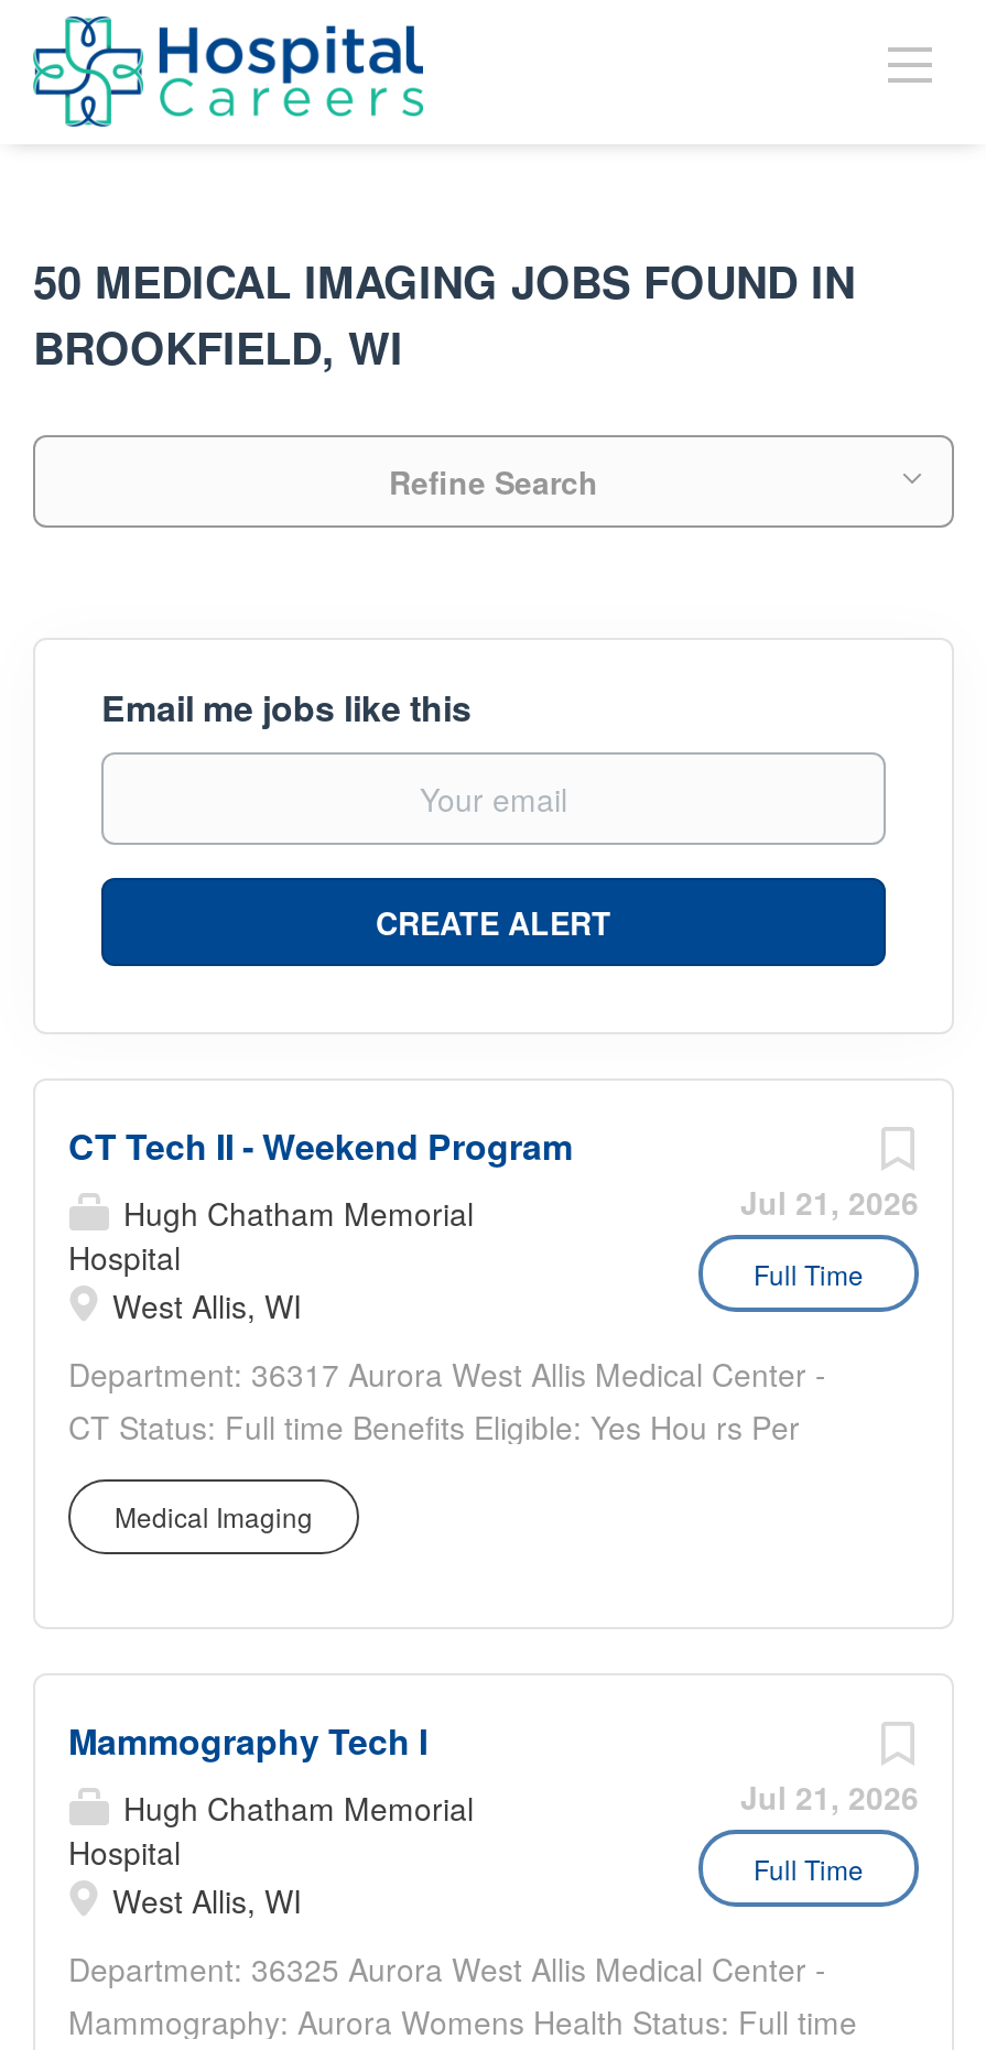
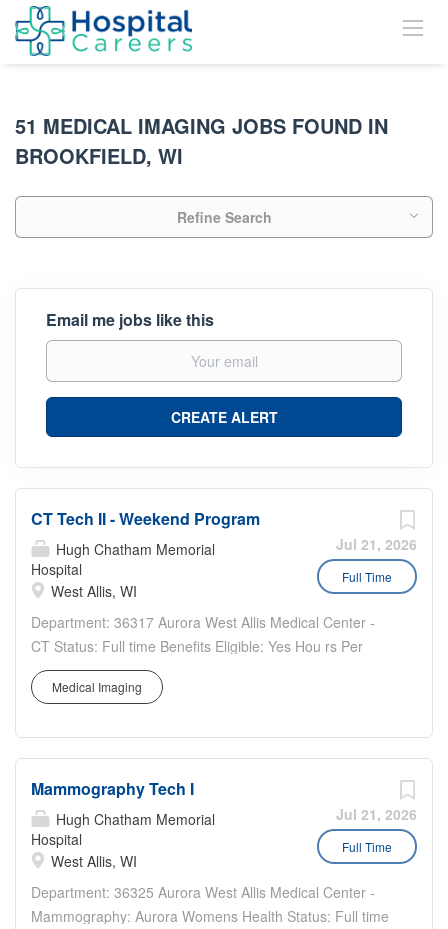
[33,248,855,312] 50 MEDICAL IMAGING JOBS FOUND IN -> [15,111,388,140] 51 MEDICAL IMAGING JOBS FOUND IN

